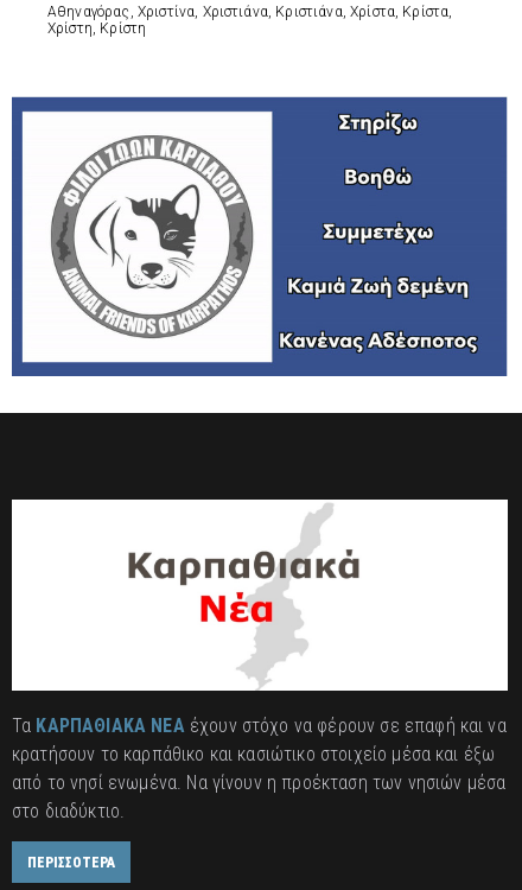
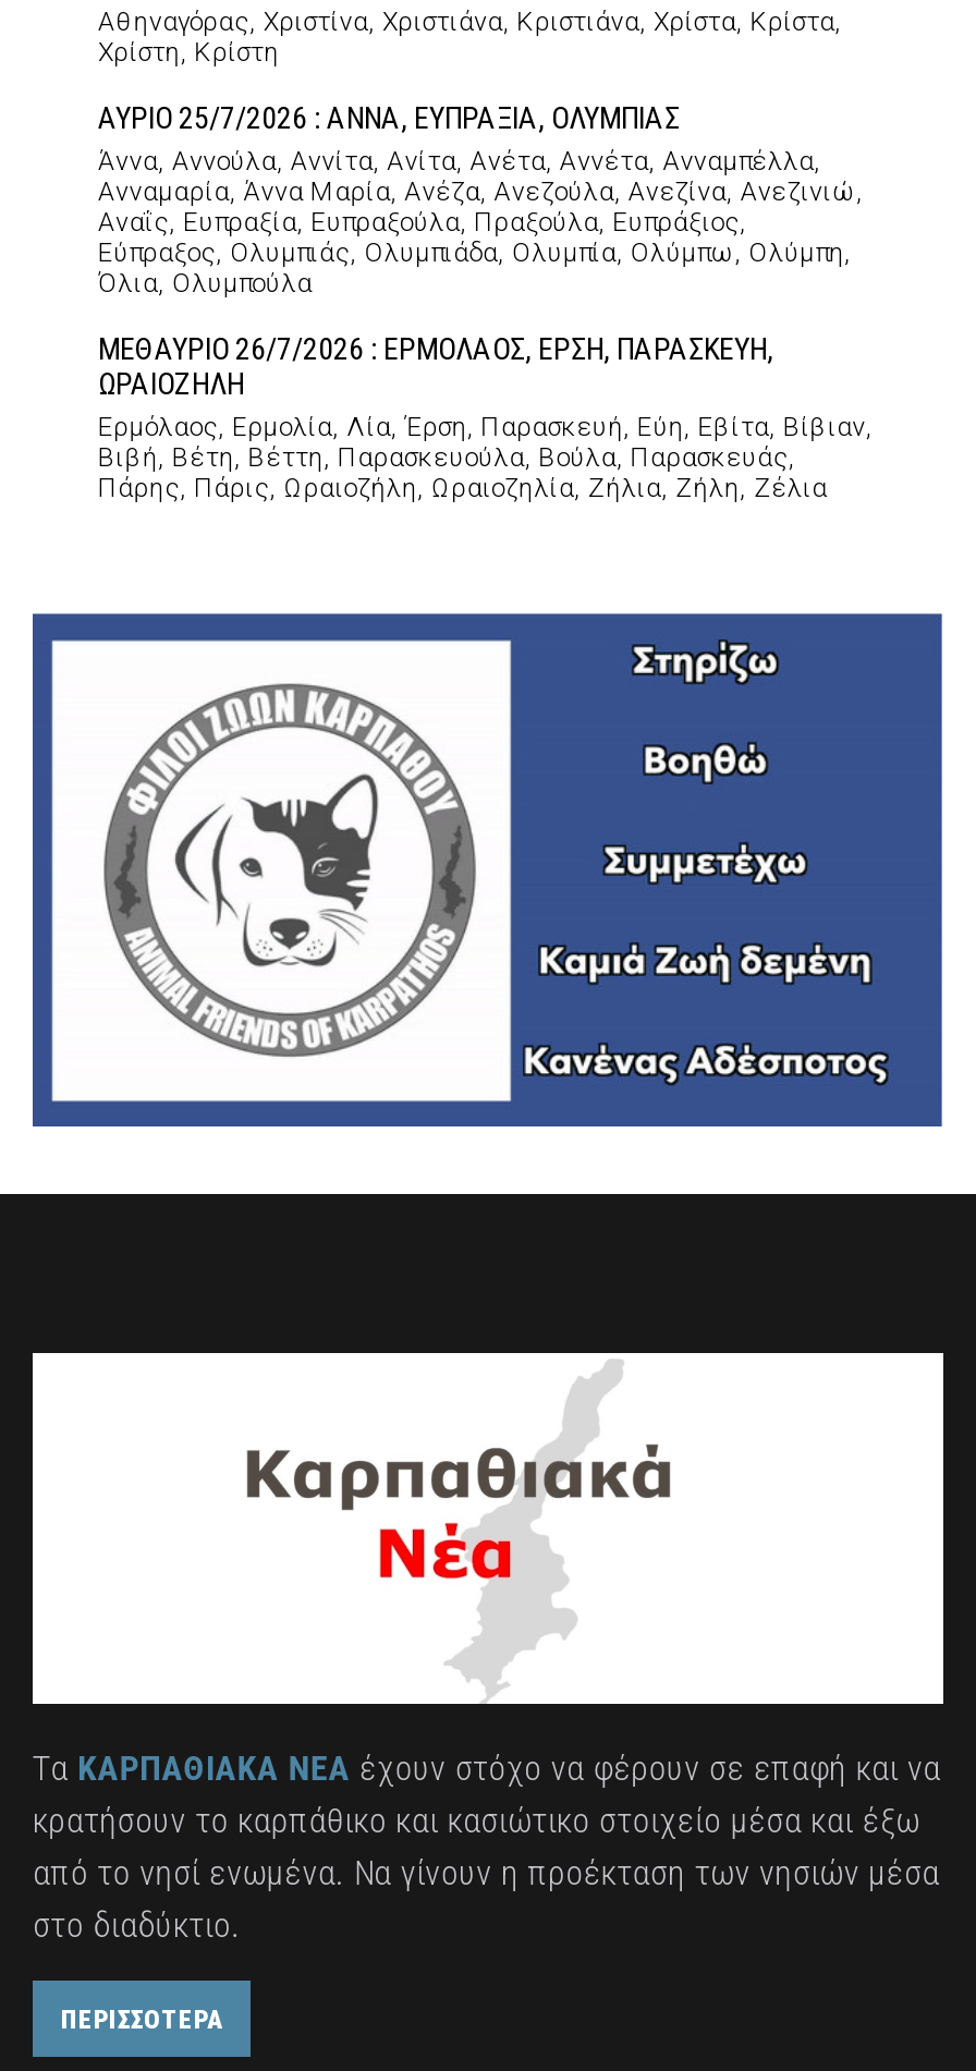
none -> [98,101,873,504] ΑΥΡΙΟ 25/7/2026 : ΑΝΝΑ, ΕΥΠΡΑΞΙΑ, ΟΛΥΜΠΙΑΣ | Άννα, Αννούλα, Αννίτα, Ανίτα, Ανέτα, Αννέτα, Ανναμπέλλα, | Ανναμαρία, Άννα Μαρία, Ανέζα, Ανεζούλα, Ανεζίνα, Ανεζινιώ, | Αναΐς, Ευπραξία, Ευπραξούλα, Πραξούλα, Ευπράξιος, | Εύπραξος, Ολυμπιάς, Ολυμπιάδα, Ολυμπία, Ολύμπω, Ολύμπη, | Όλια, Ολυμπούλα | ΜΕΘΑΥΡΙΟ 26/7/2026 : ΕΡΜΟΛΑΟΣ, ΕΡΣΗ, ΠΑΡΑΣΚΕΥΗ, | ΩΡΑΙΟΖΗΛΗ | Ερμόλαος, Ερμολία, Λία, Έρση, Παρασκευή, Εύη, Εβίτα, Βίβιαν, | Βιβή, Βέτη, Βέττη, Παρασκευούλα, Βούλα, Παρασκευάς, | Πάρης, Πάρις, Ωραιοζήλη, Ωραιοζηλία, Ζήλια, Ζήλη, Ζέλια

